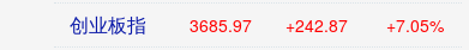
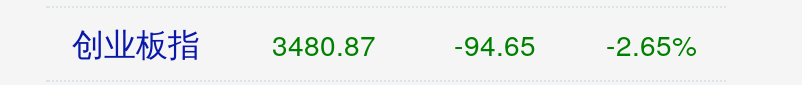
[190,14,252,37] 3685.97 -> [272,25,376,65] 3480.87
[285,14,348,37] +242.87 -> [454,25,536,65] -94.65
[386,14,444,37] +7.05% -> [606,25,696,65] -2.65%

